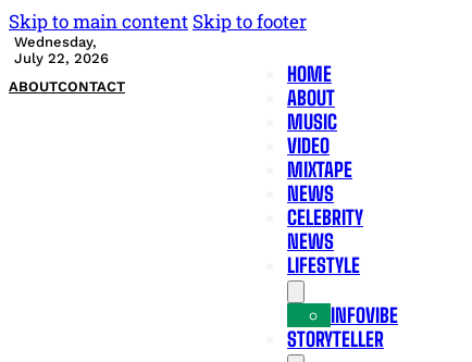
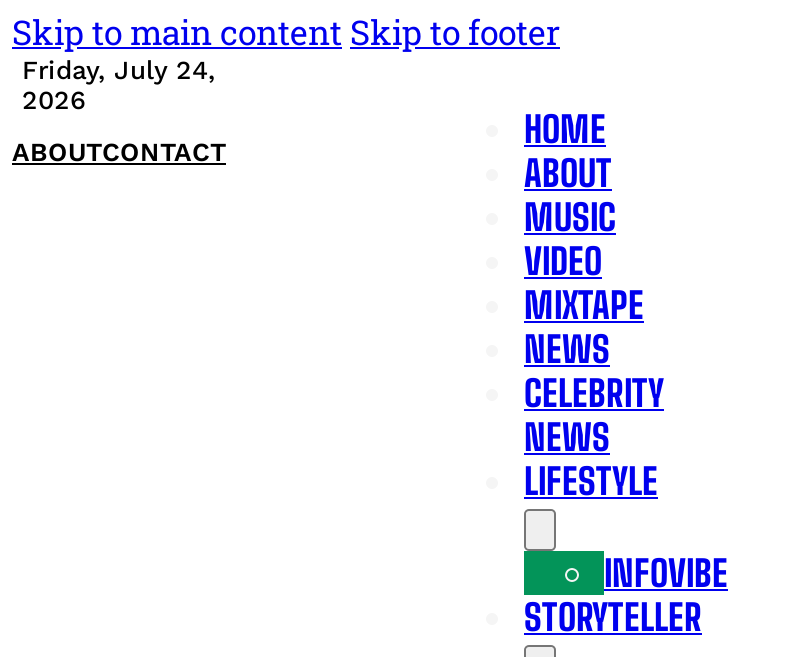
[14,34,109,66] Wednesday, | July 22, 2026 -> [22,55,216,115] Friday, July 24, | 2026

